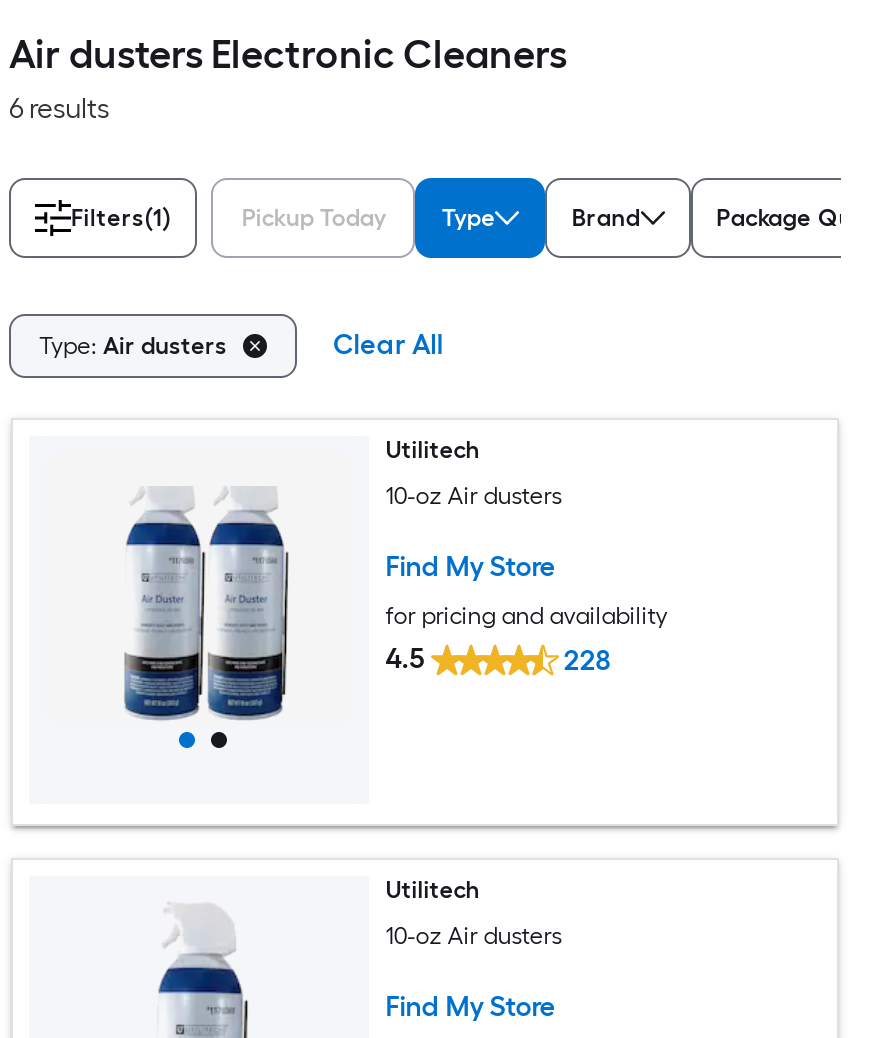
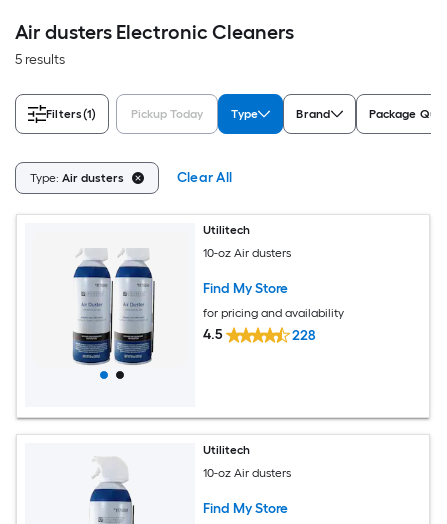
[9,92,109,126] 6 results -> [15,51,65,68] 5 results

